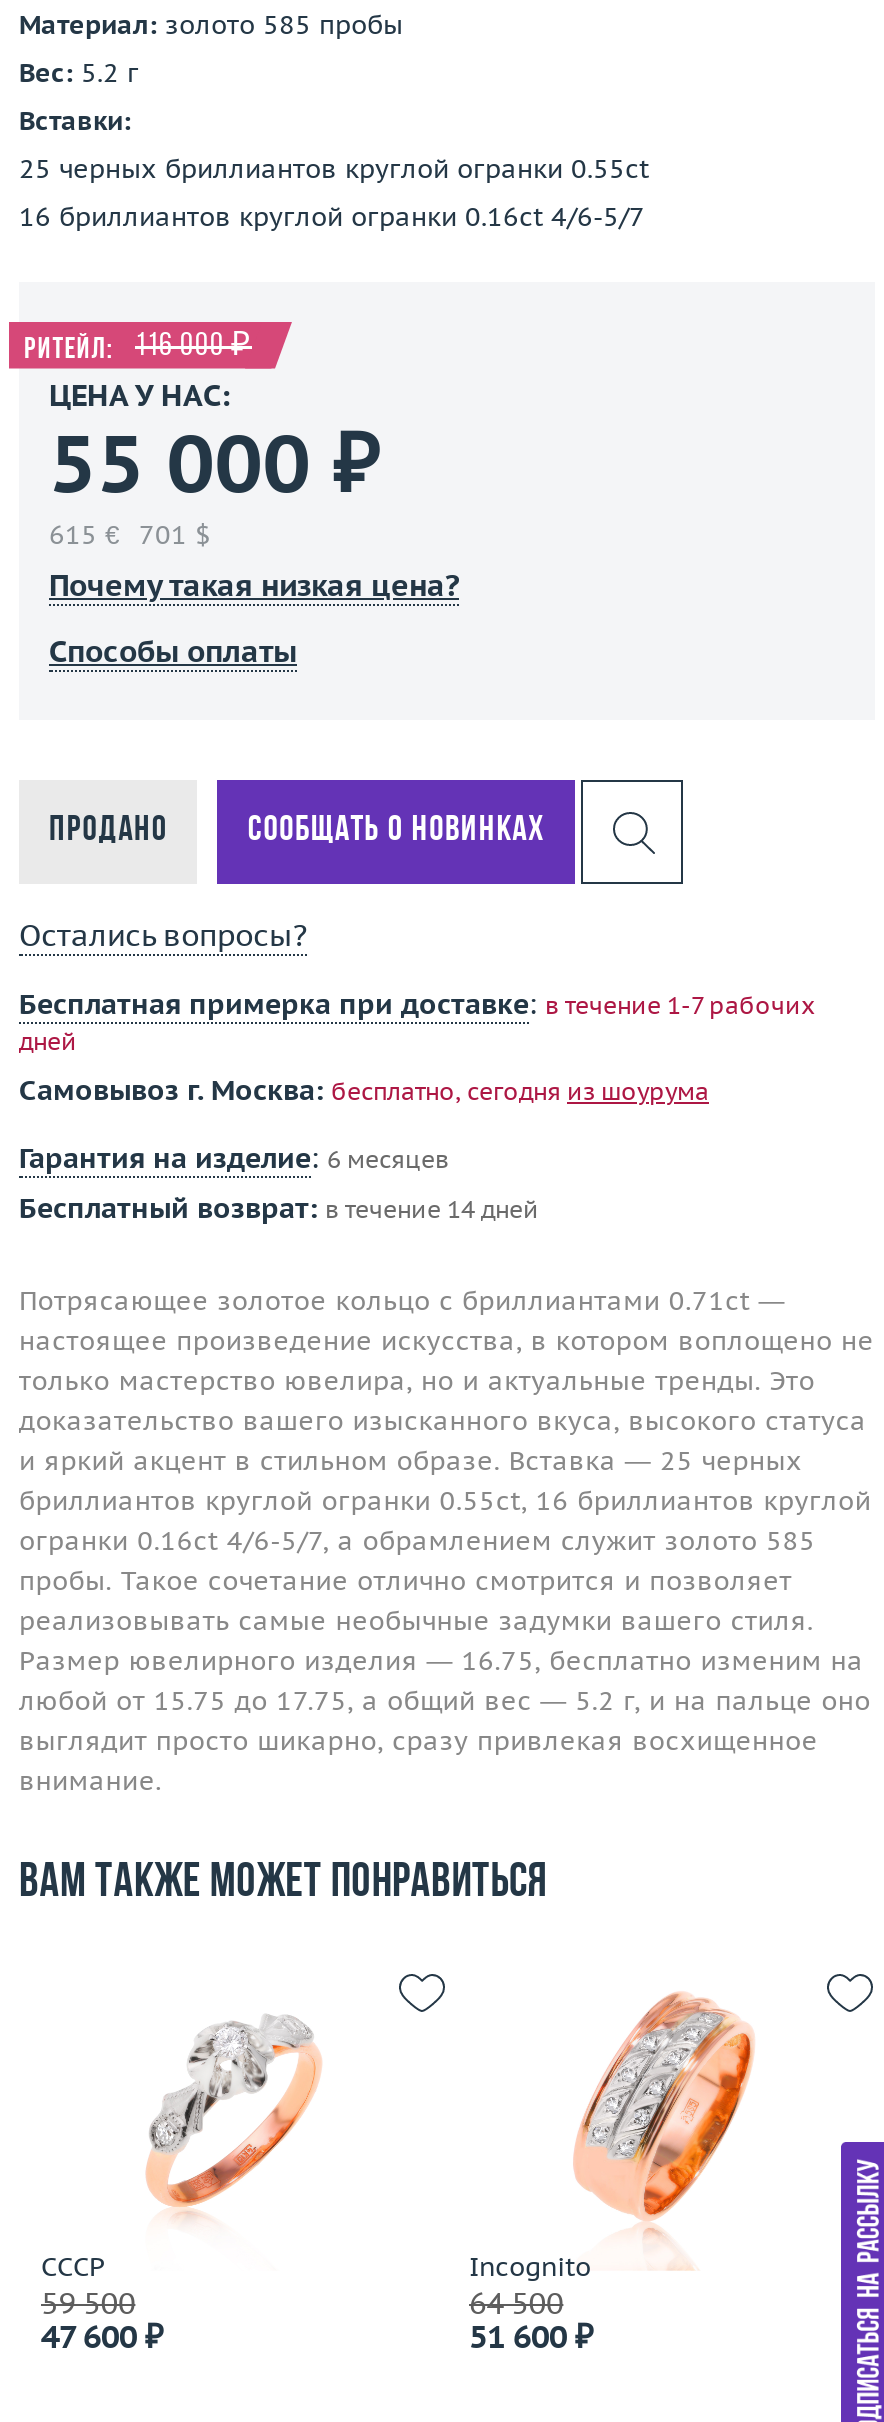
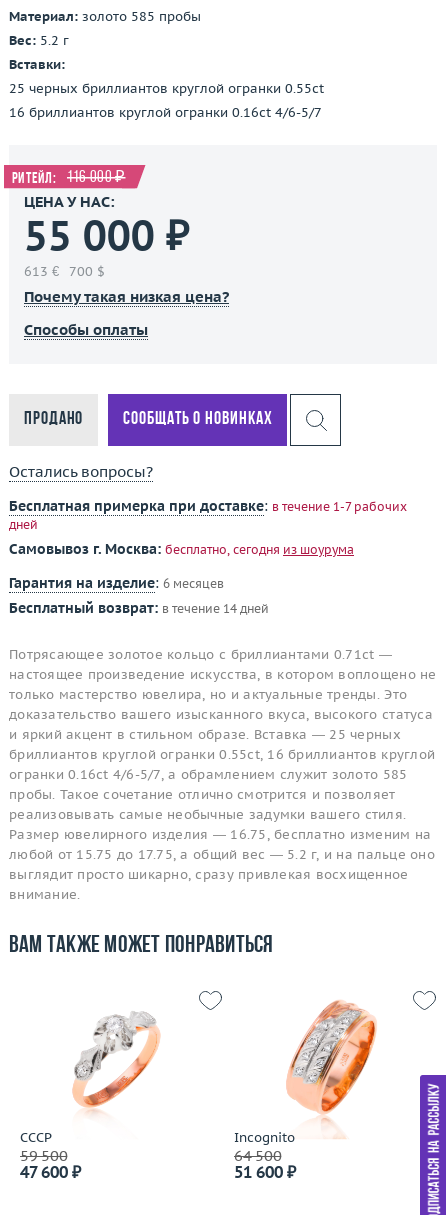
[49,519,211,553] 615 € 701 $ -> [24,263,105,280] 613 € 700 $

